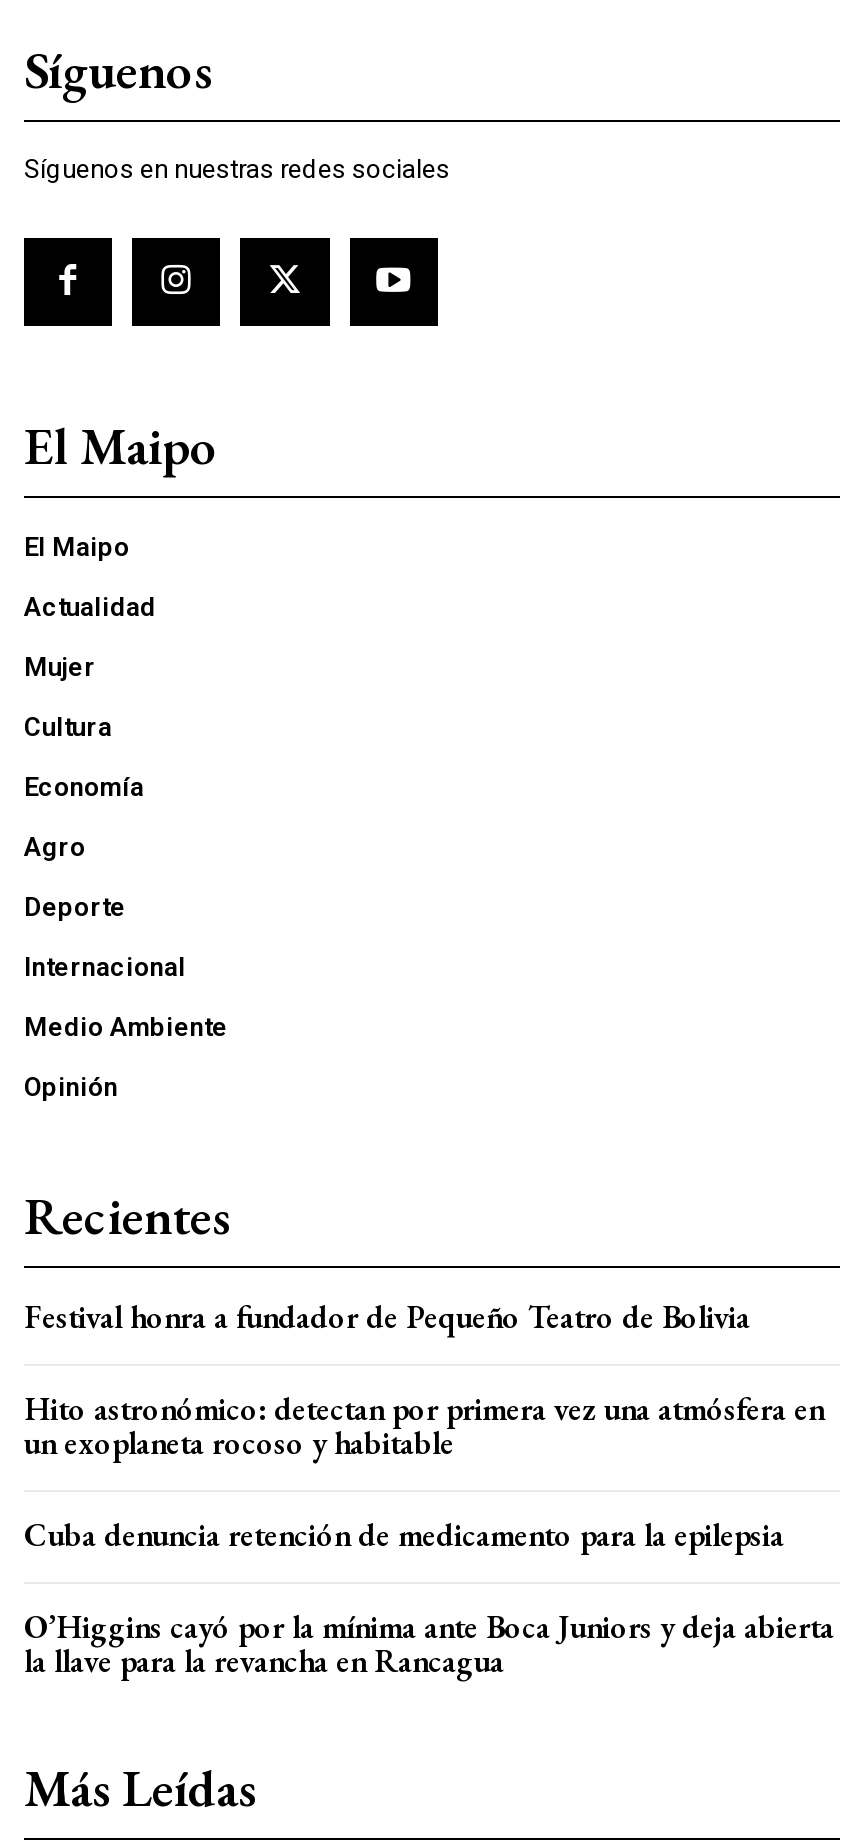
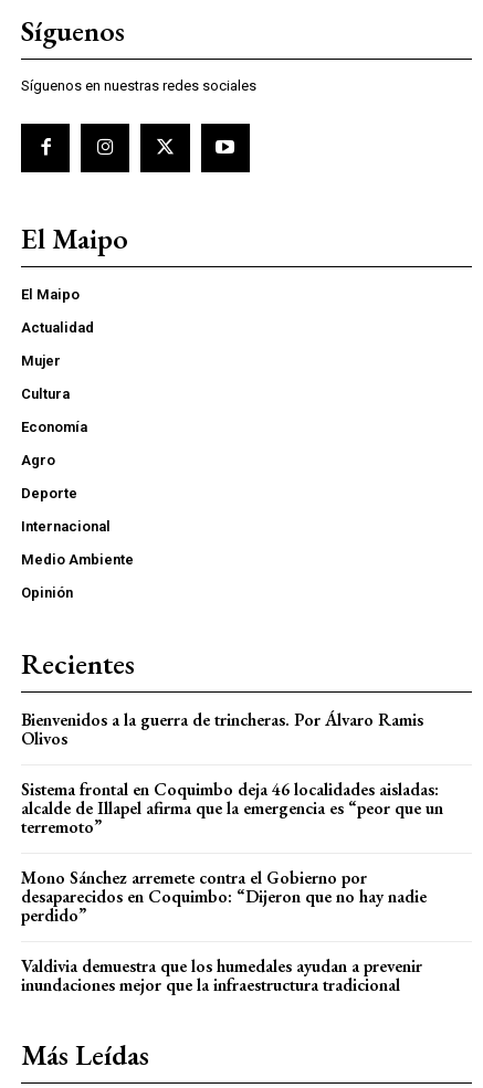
[24,1295,750,1337] Festival honra a fundador de Pequeño Teatro de Bolivia -> [21,708,423,750] Bienvenidos a la guerra de trincheras. Por Álvaro Ramis | Olivos
[24,1387,824,1463] Hito astronómico: detectan por primera vez una atmósfera en | un exoplaneta rocoso y habitable -> [21,777,443,838] Sistema frontal en Coquimbo deja 46 localidades aisladas: | alcalde de Illapel afirma que la emergencia es “peor que un | terremoto”
[24,1513,784,1555] Cuba denuncia retención de medicamento para la epilepsia -> [21,866,427,926] Mono Sánchez arremete contra el Gobierno por | desaparecidos en Coquimbo: “Dijeron que no hay nadie | perdido”
[24,1605,834,1681] O’Higgins cayó por la mínima ante Boca Juniors y deja abierta | la llave para la revancha en Rancagua -> [21,954,422,996] Valdivia demuestra que los humedales ayudan a prevenir | inundaciones mejor que la infraestructura tradicional

